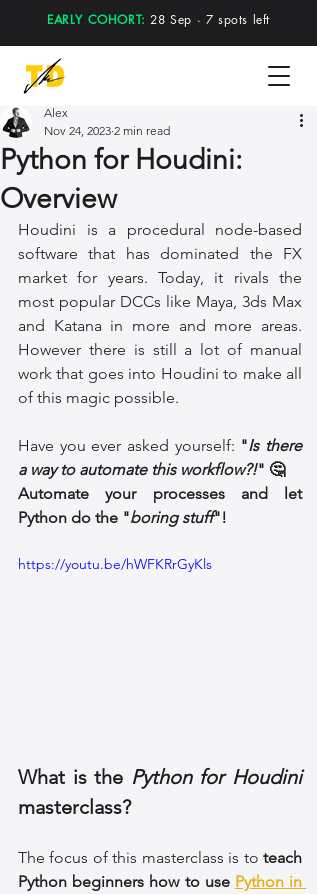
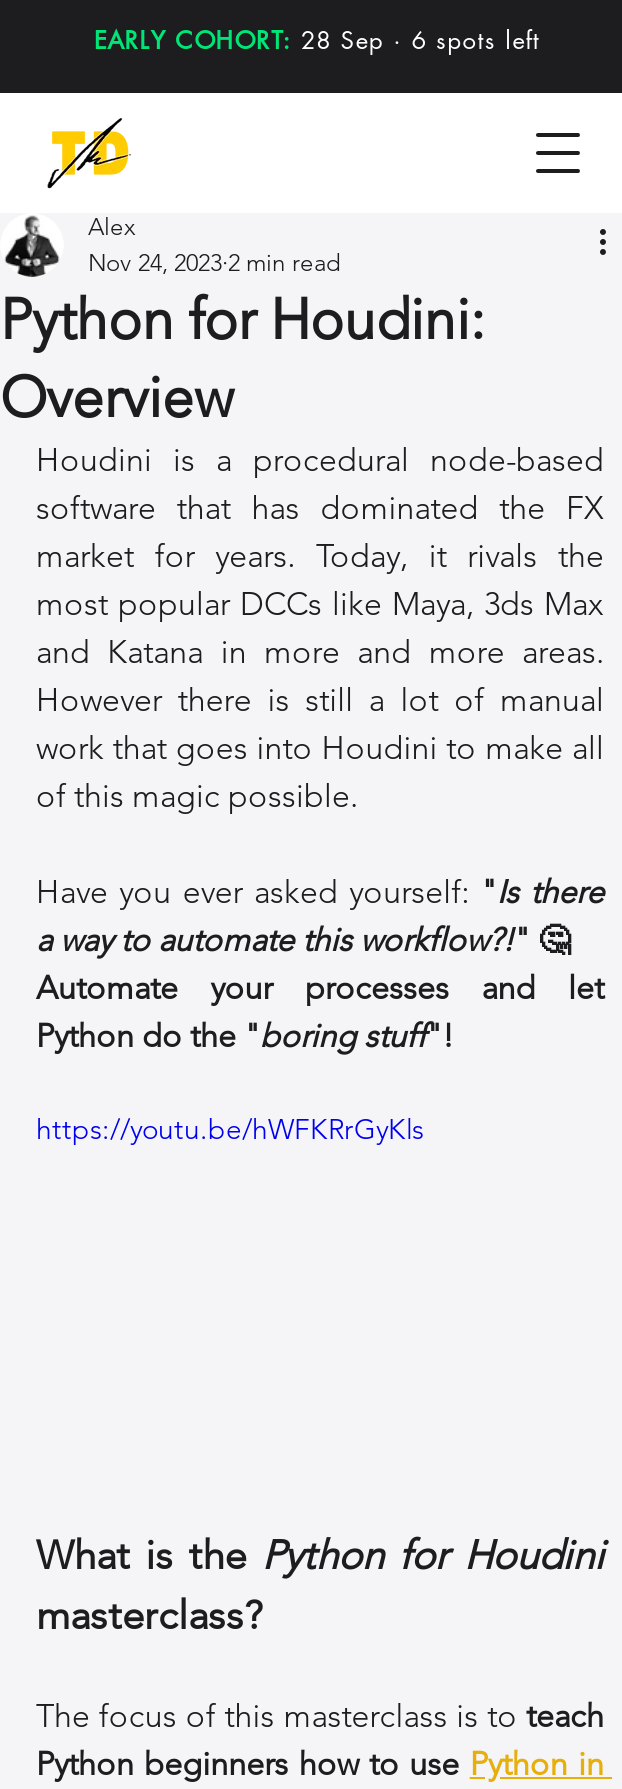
[47,11,270,28] EARLY COHORT: 28 Sep · 7 spots left -> [94,23,540,57] EARLY COHORT: 28 Sep · 6 spots left

